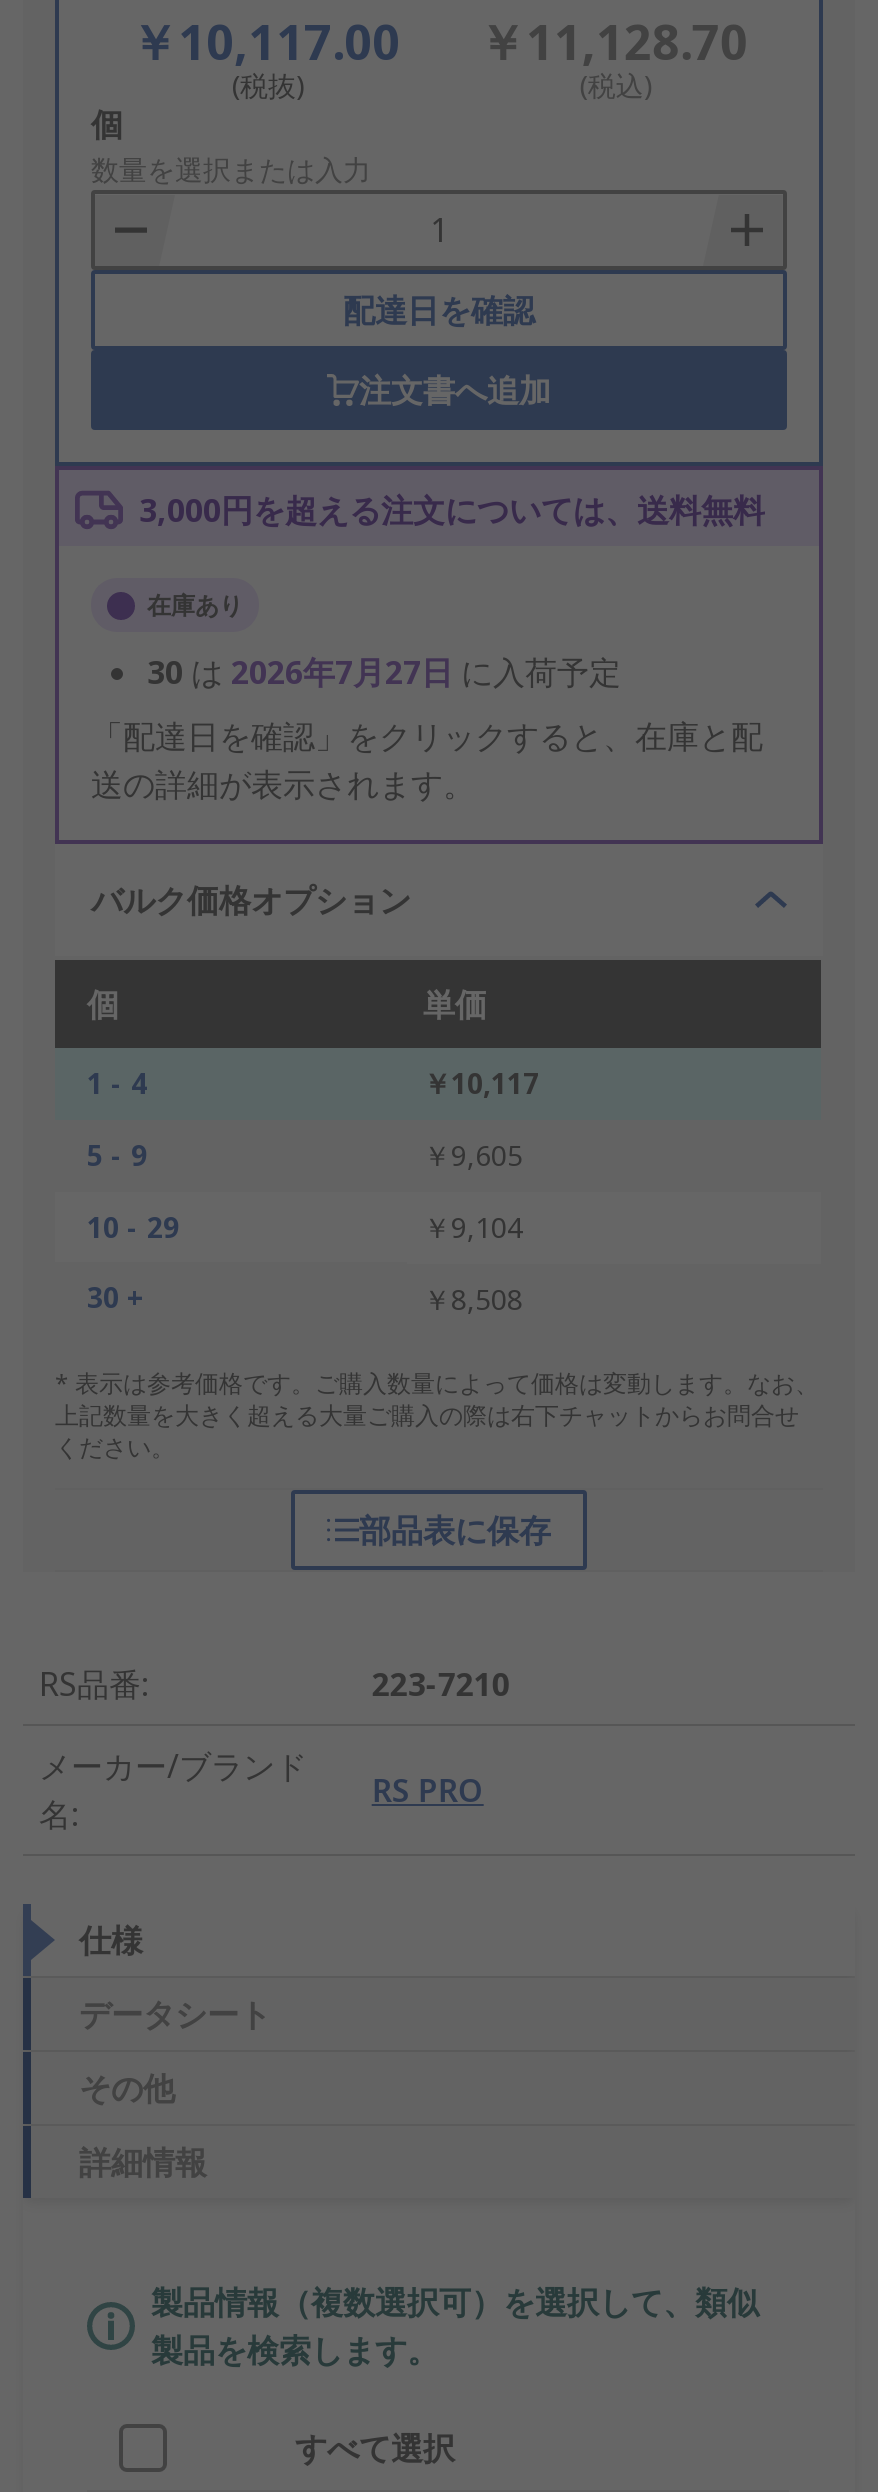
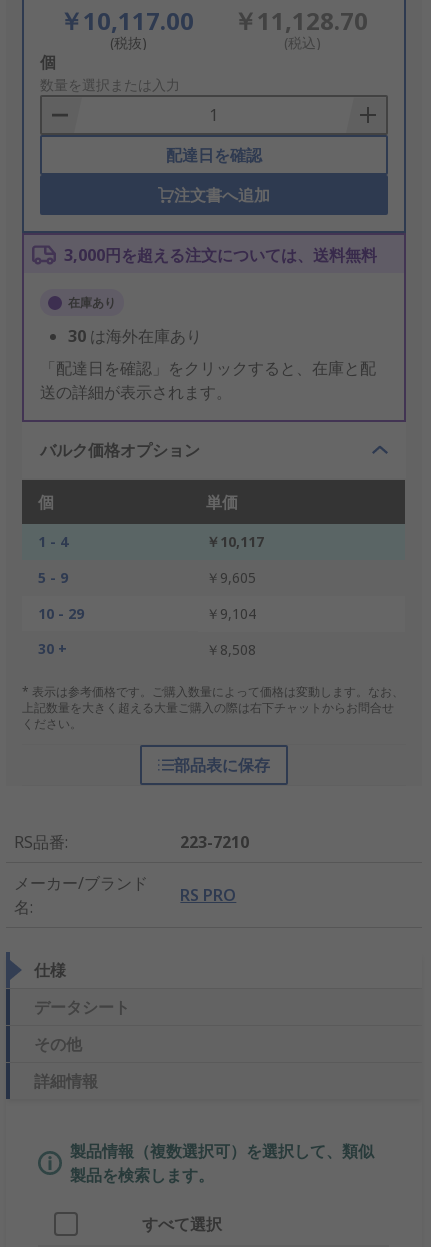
[147,651,621,695] 30は2026年7月27日に入荷予定 -> [68,325,202,347] 30は海外在庫あり

